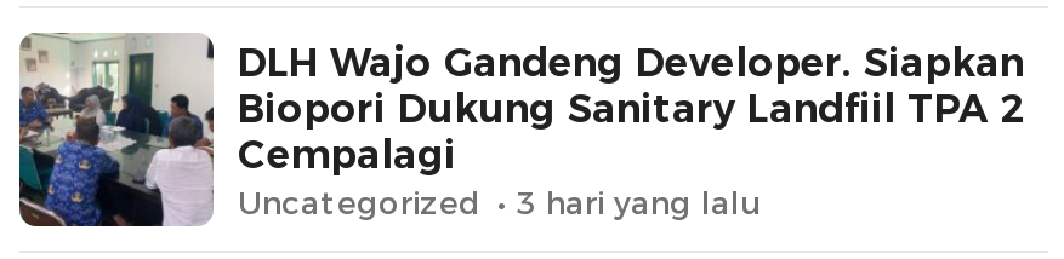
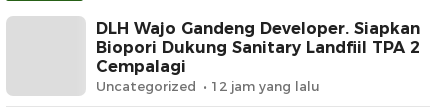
[17,33,216,229] [image] -> none
[517,182,762,221] 3 hari yang lalu -> [211,78,320,94] 12 jam yang lalu

